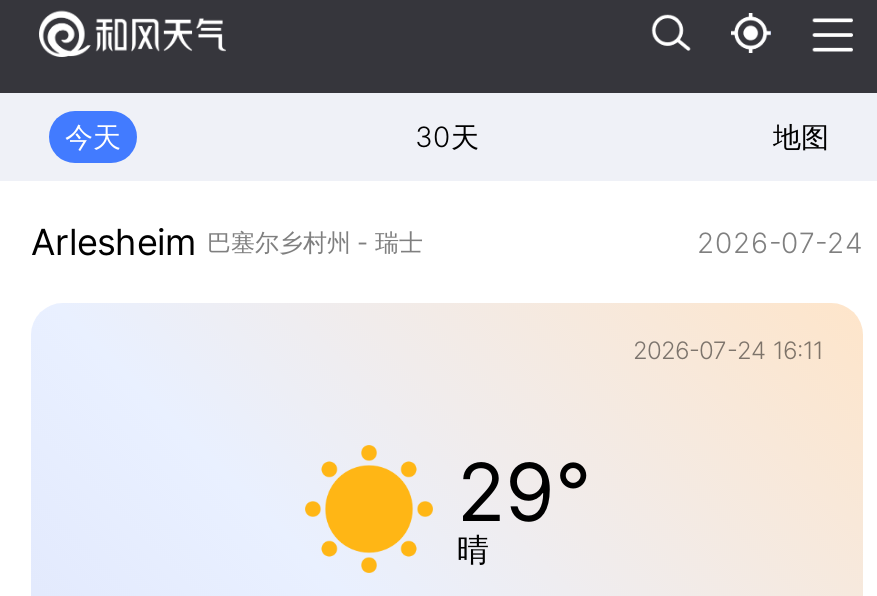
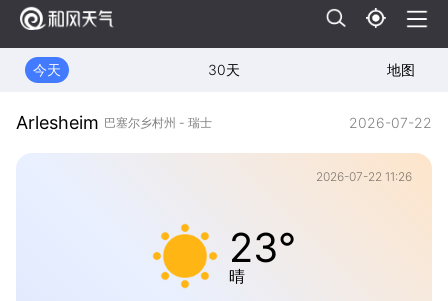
[697,224,863,258] 2026-07-24 -> [349,114,432,131] 2026-07-22
[633,335,823,365] 2026-07-24 16:11 -> [316,169,412,184] 2026-07-22 11:26
[457,443,591,541] 29° -> [229,223,296,272] 23°

